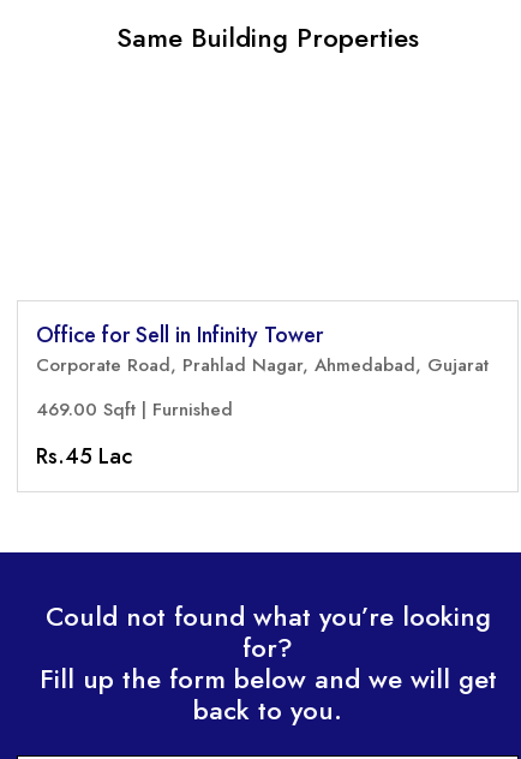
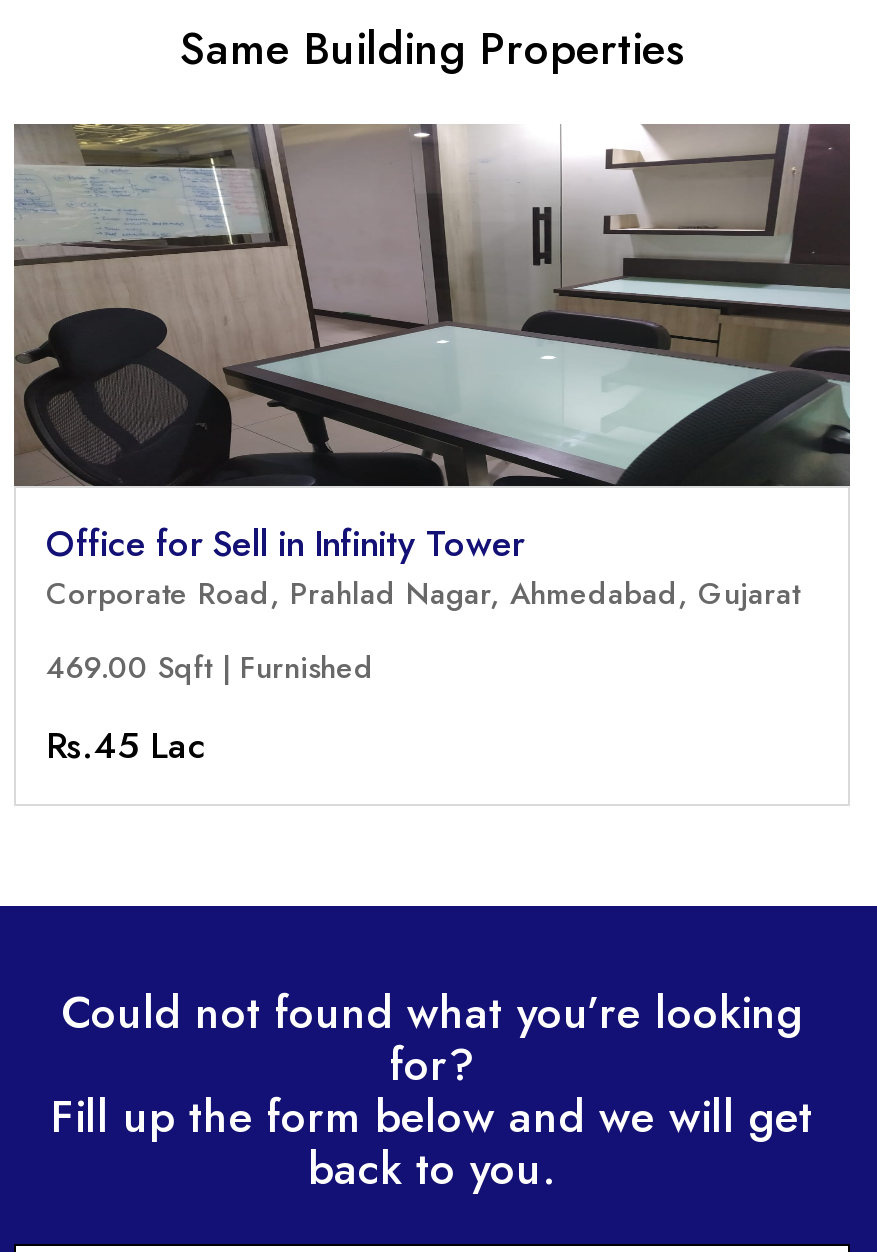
none -> [12,122,852,488] [image]

